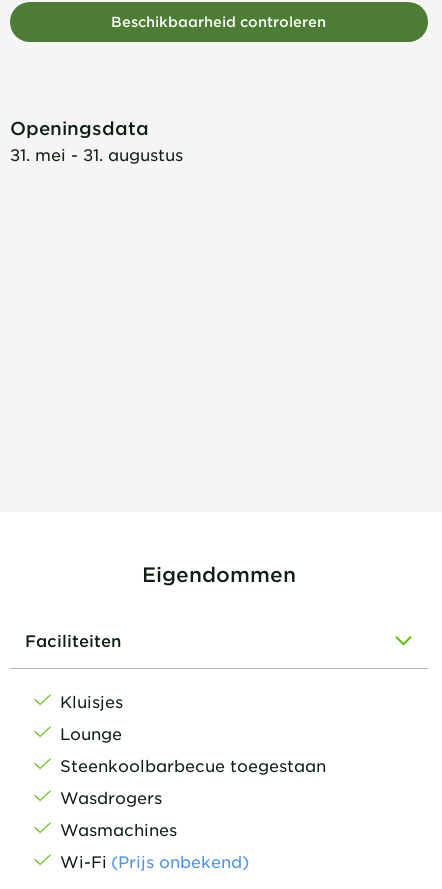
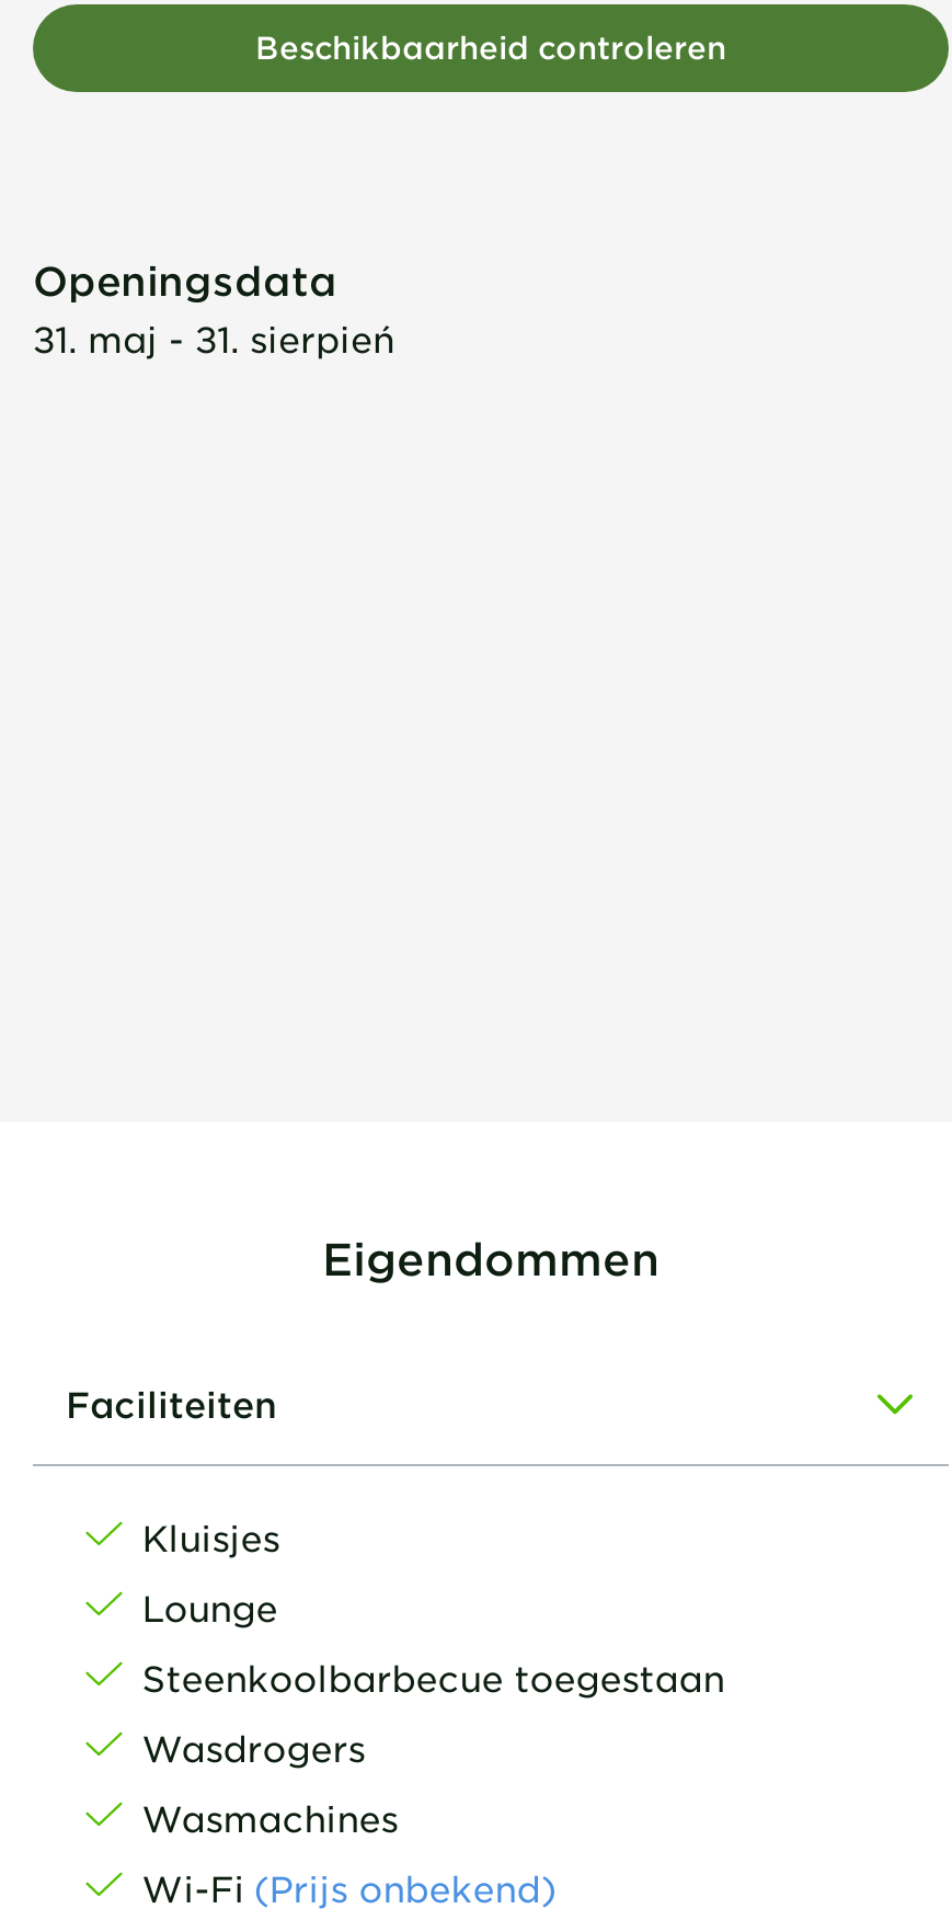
[10,144,183,164] 31. mei - 31. augustus -> [33,315,394,359] 31. maj - 31. sierpień

